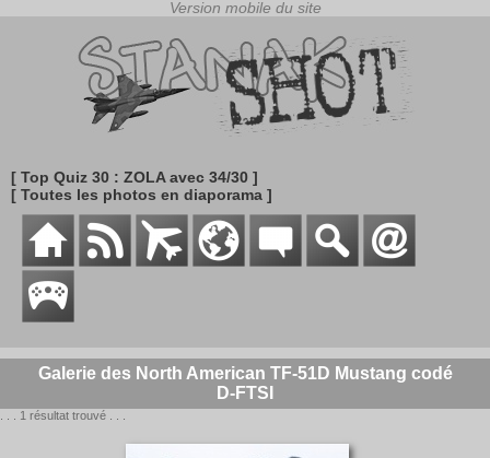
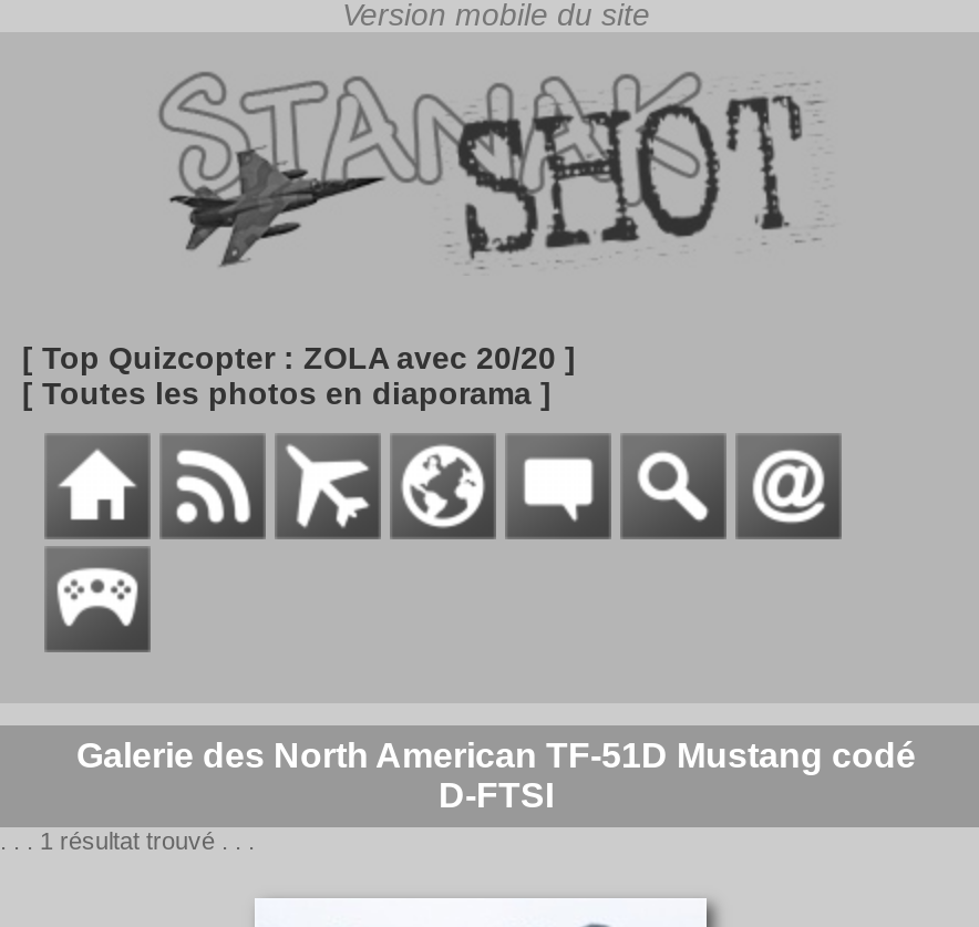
[11,168,258,186] [ Top Quiz 30 : ZOLA avec 34/30 ] -> [22,340,576,375] [ Top Quizcopter : ZOLA avec 20/20 ]

